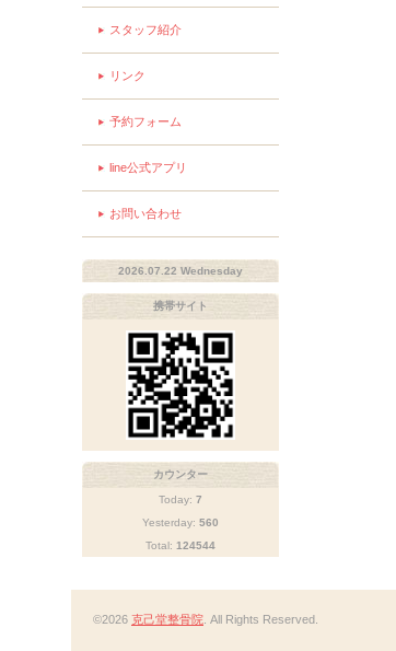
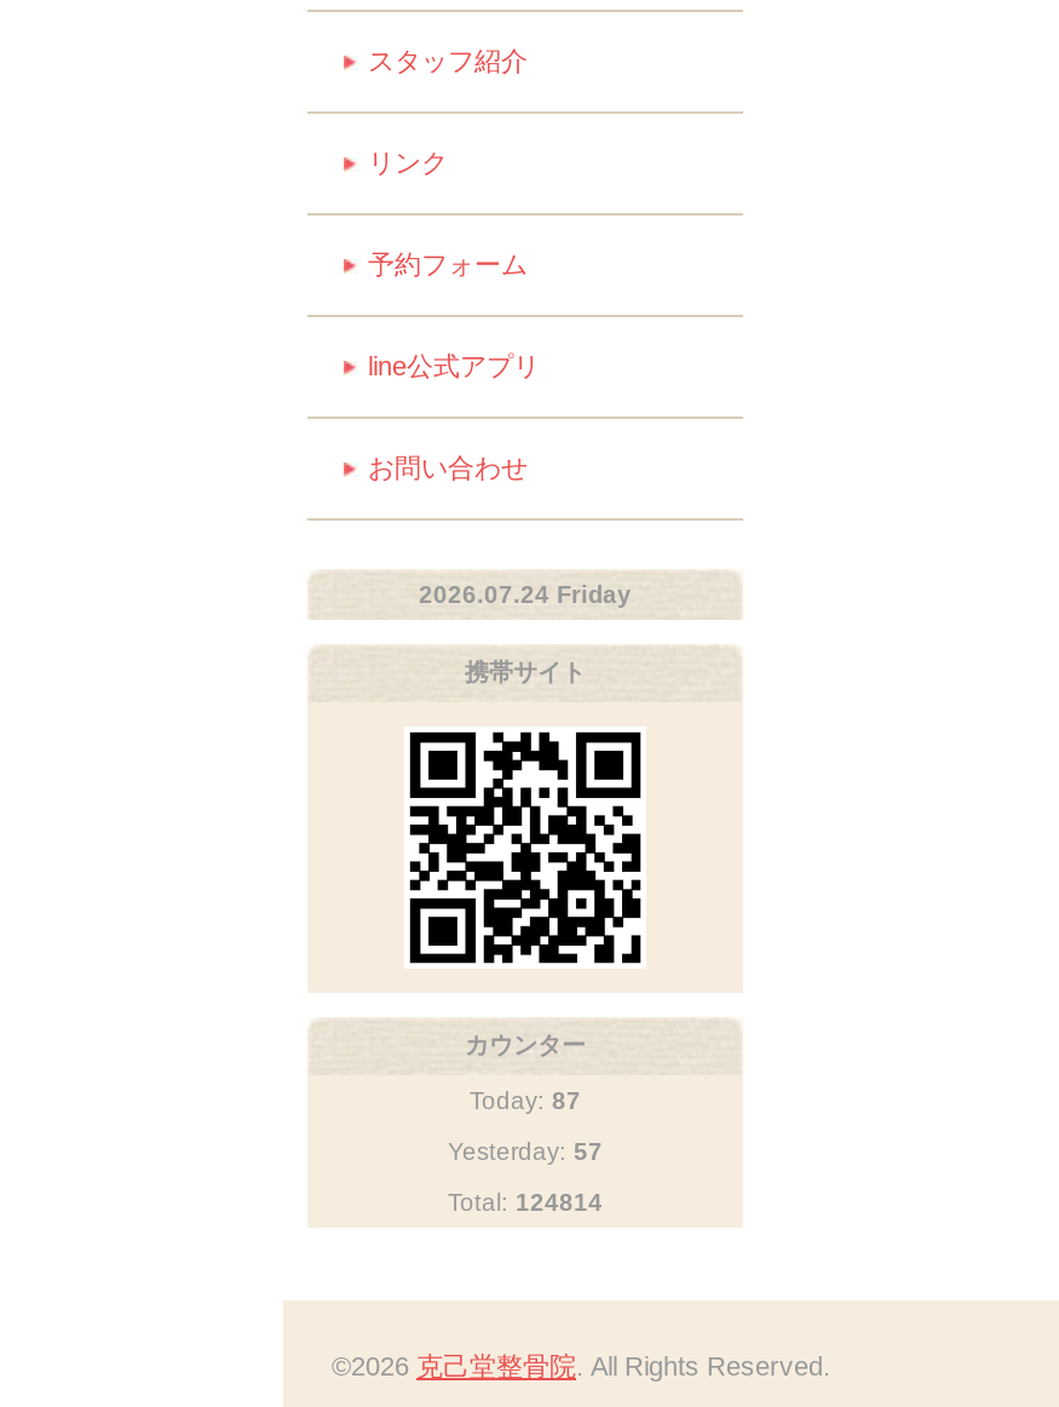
[118,265,243,277] 2026.07.22 Wednesday -> [419,581,632,608] 2026.07.24 Friday
[159,493,202,505] Today: 7 -> [470,1087,581,1114] Today: 87
[142,516,219,528] Yesterday: 560 -> [448,1138,603,1165] Yesterday: 57
[145,539,216,551] Total: 124544 -> [448,1189,603,1216] Total: 124814

